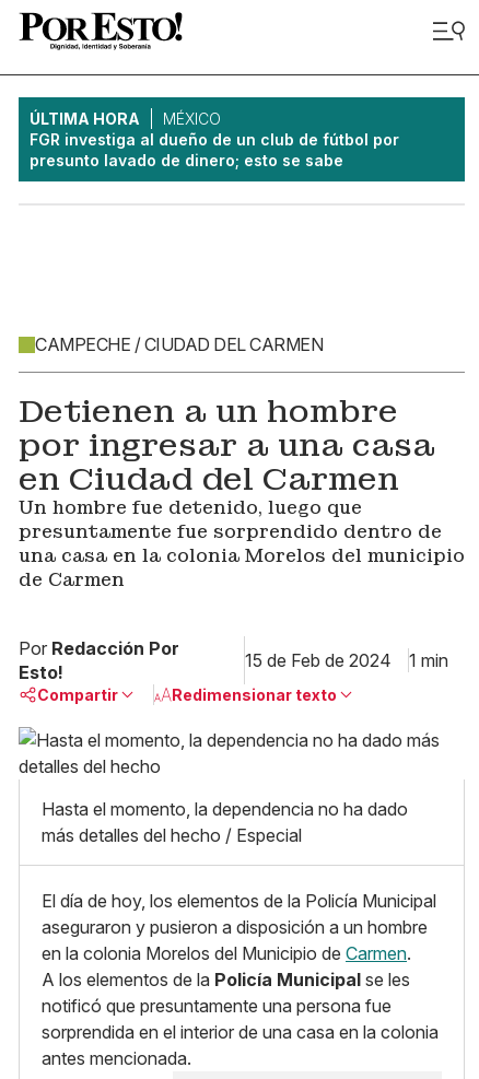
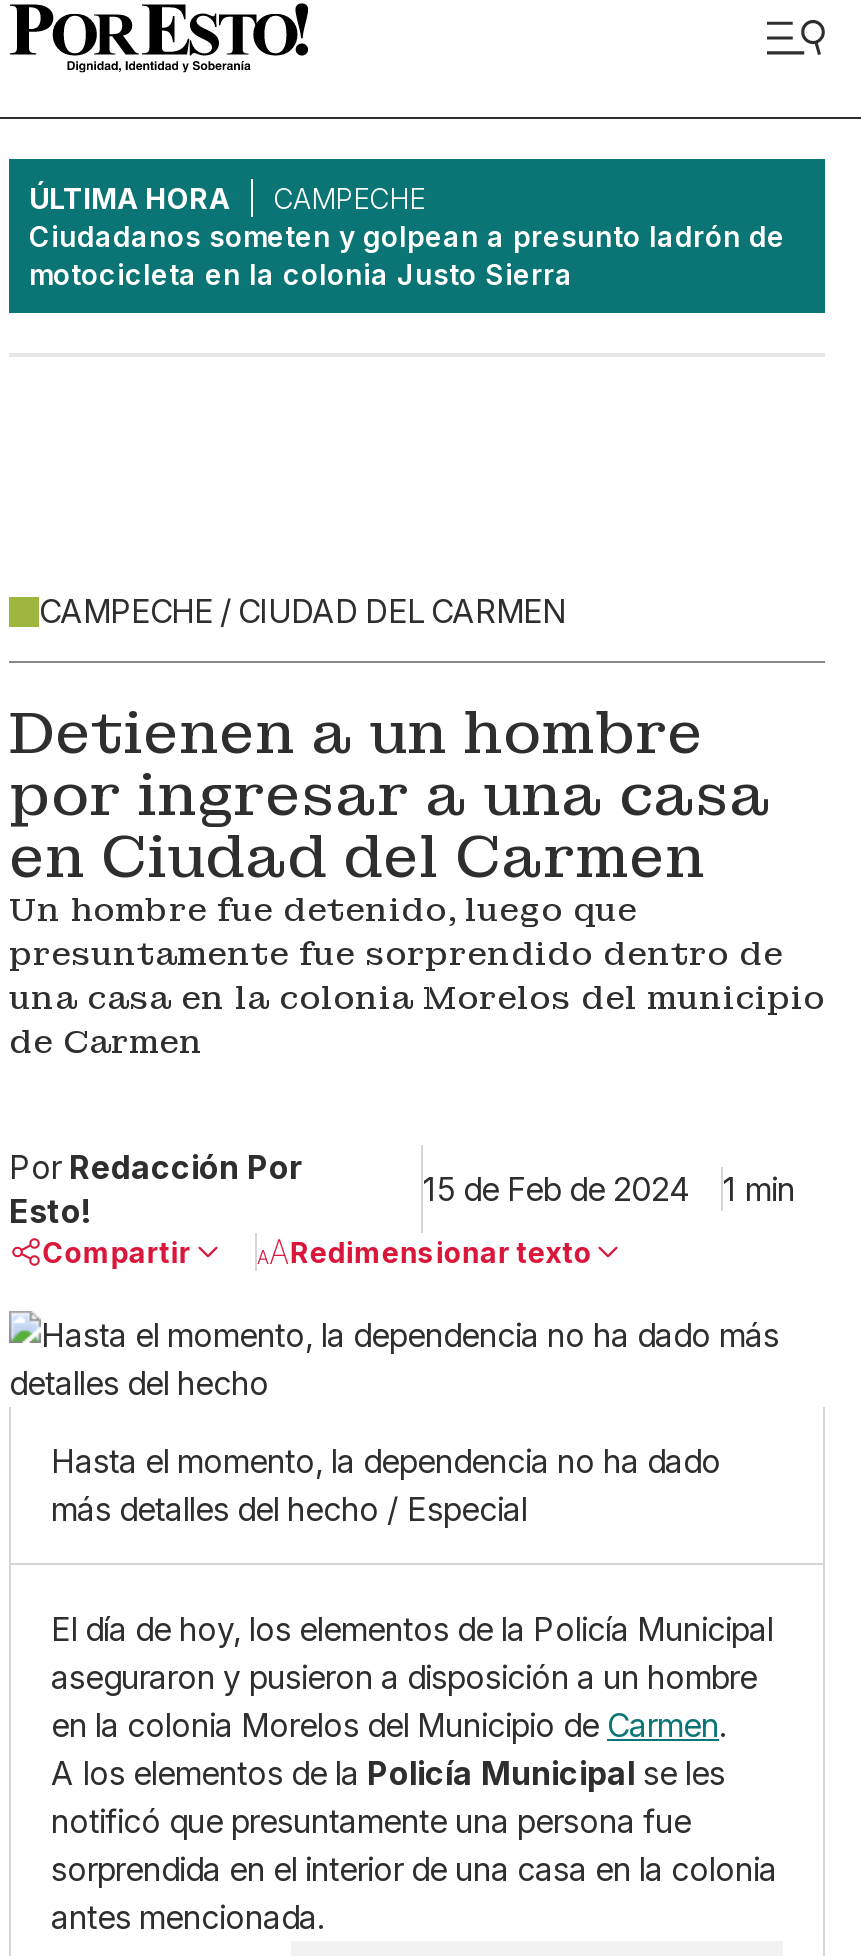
[30,109,399,169] MÉXICO | FGR investiga al dueño de un club de fútbol por | presunto lavado de dinero; esto se sabe -> [29,181,785,291] CAMPECHE | Ciudadanos someten y golpean a presunto ladrón de | motocicleta en la colonia Justo Sierra

